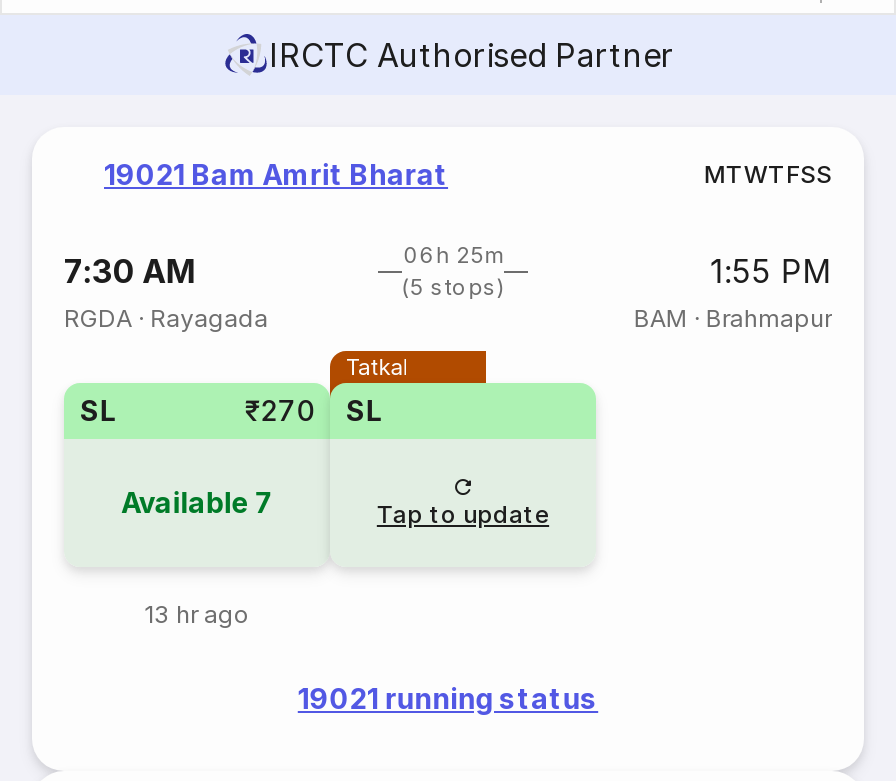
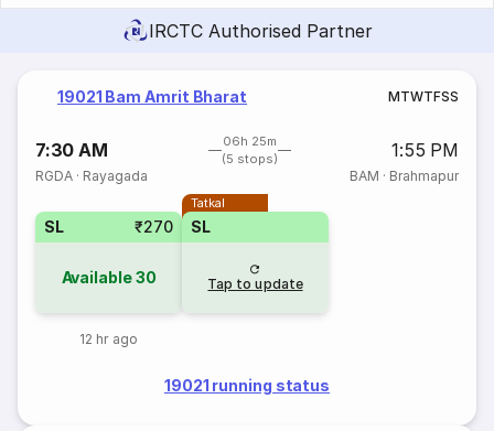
[121,485,273,519] Available 7 -> [61,268,156,287] Available 30
[144,599,250,629] 13 hr ago -> [80,331,137,347] 12 hr ago

